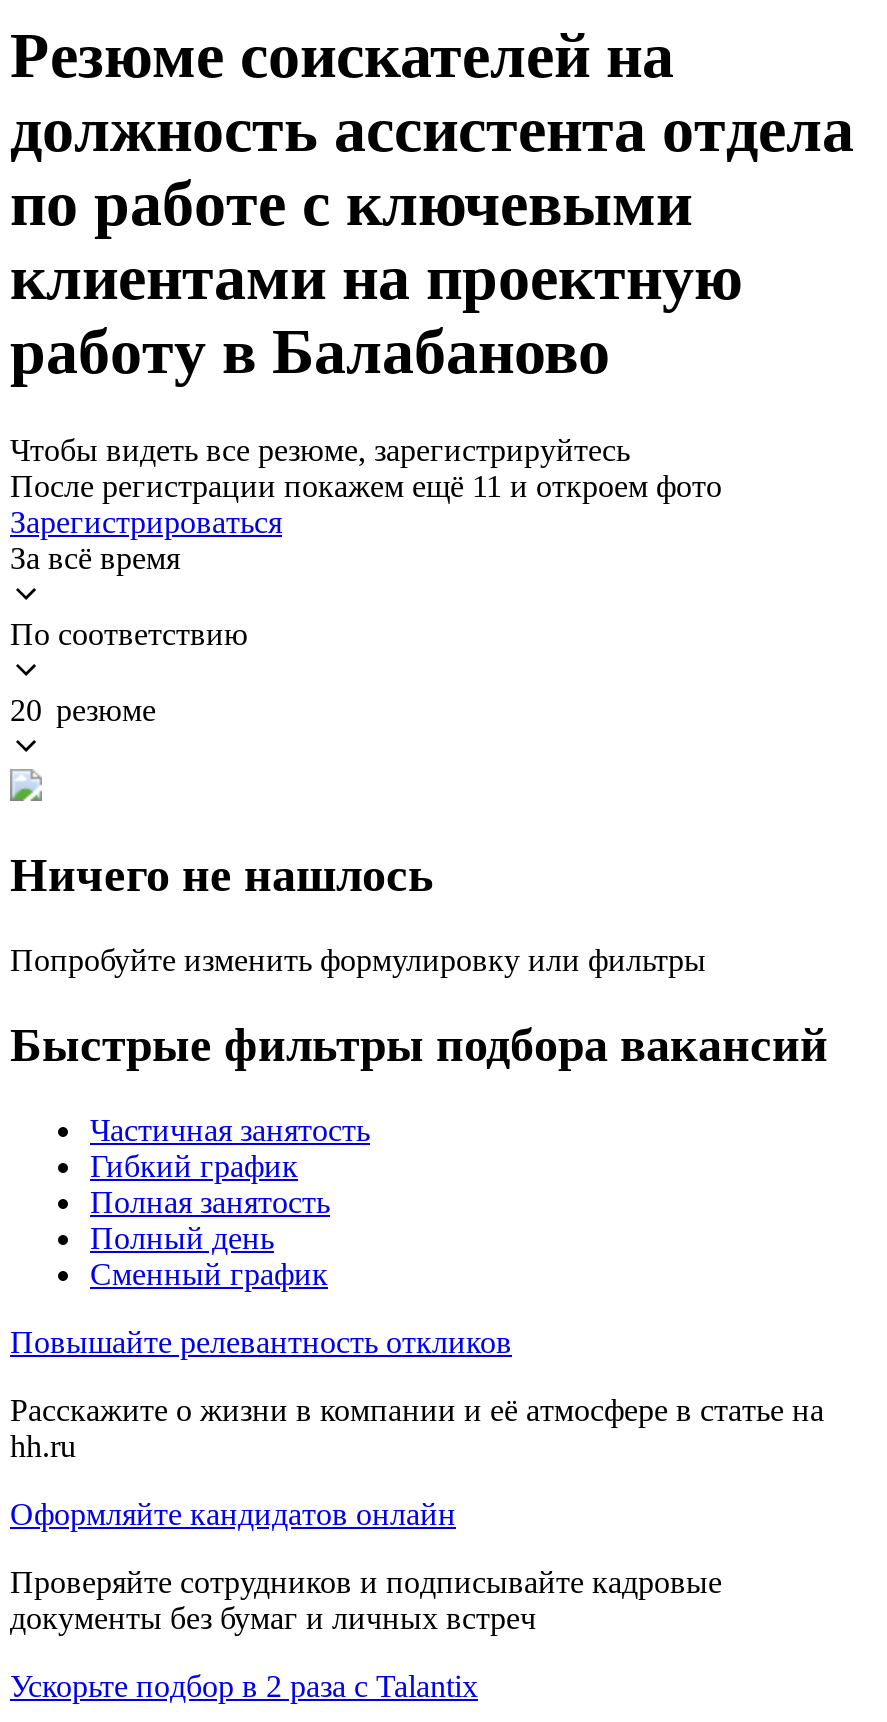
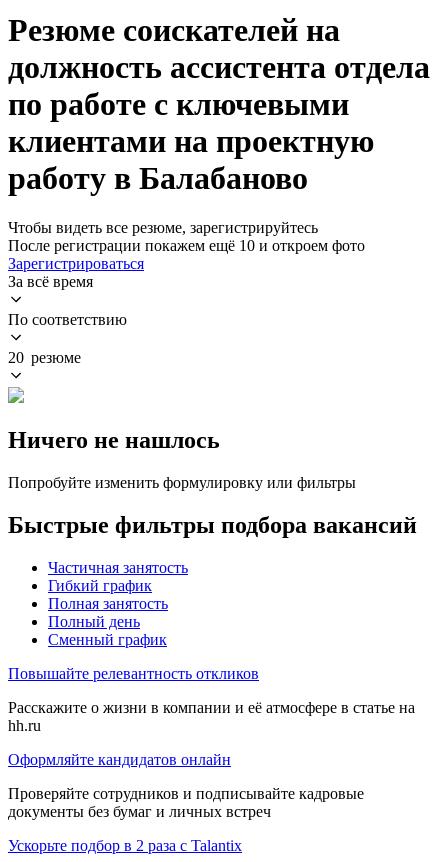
[10,469,722,503] После регистрации покажем ещё 11 и откроем фото -> [8,237,365,254] После регистрации покажем ещё 10 и откроем фото

